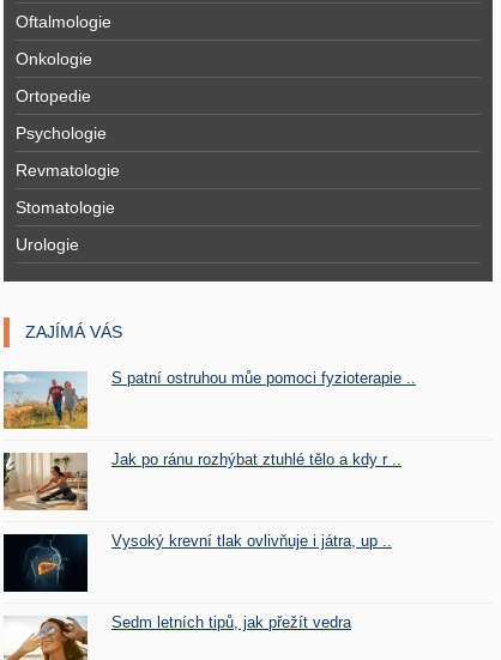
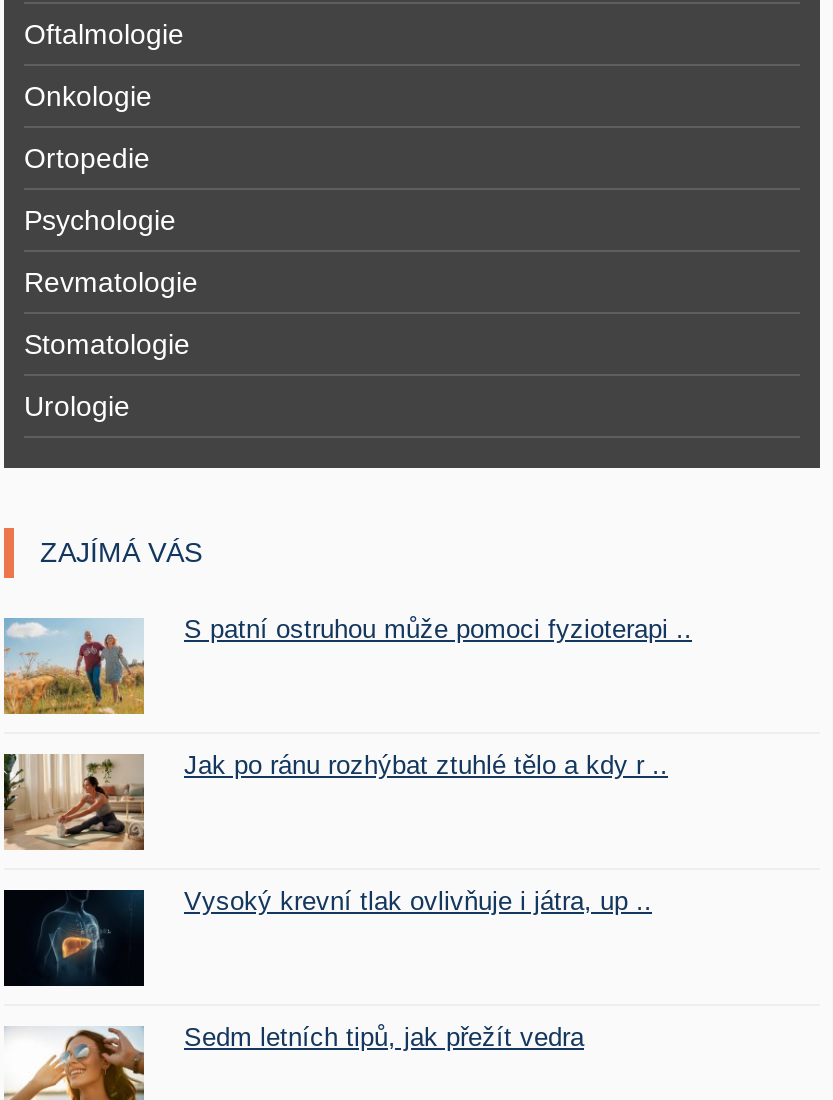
[111,369,416,387] S patní ostruhou můe pomoci fyzioterapie .. -> [184,614,692,644] S patní ostruhou může pomoci fyzioterapi ..

